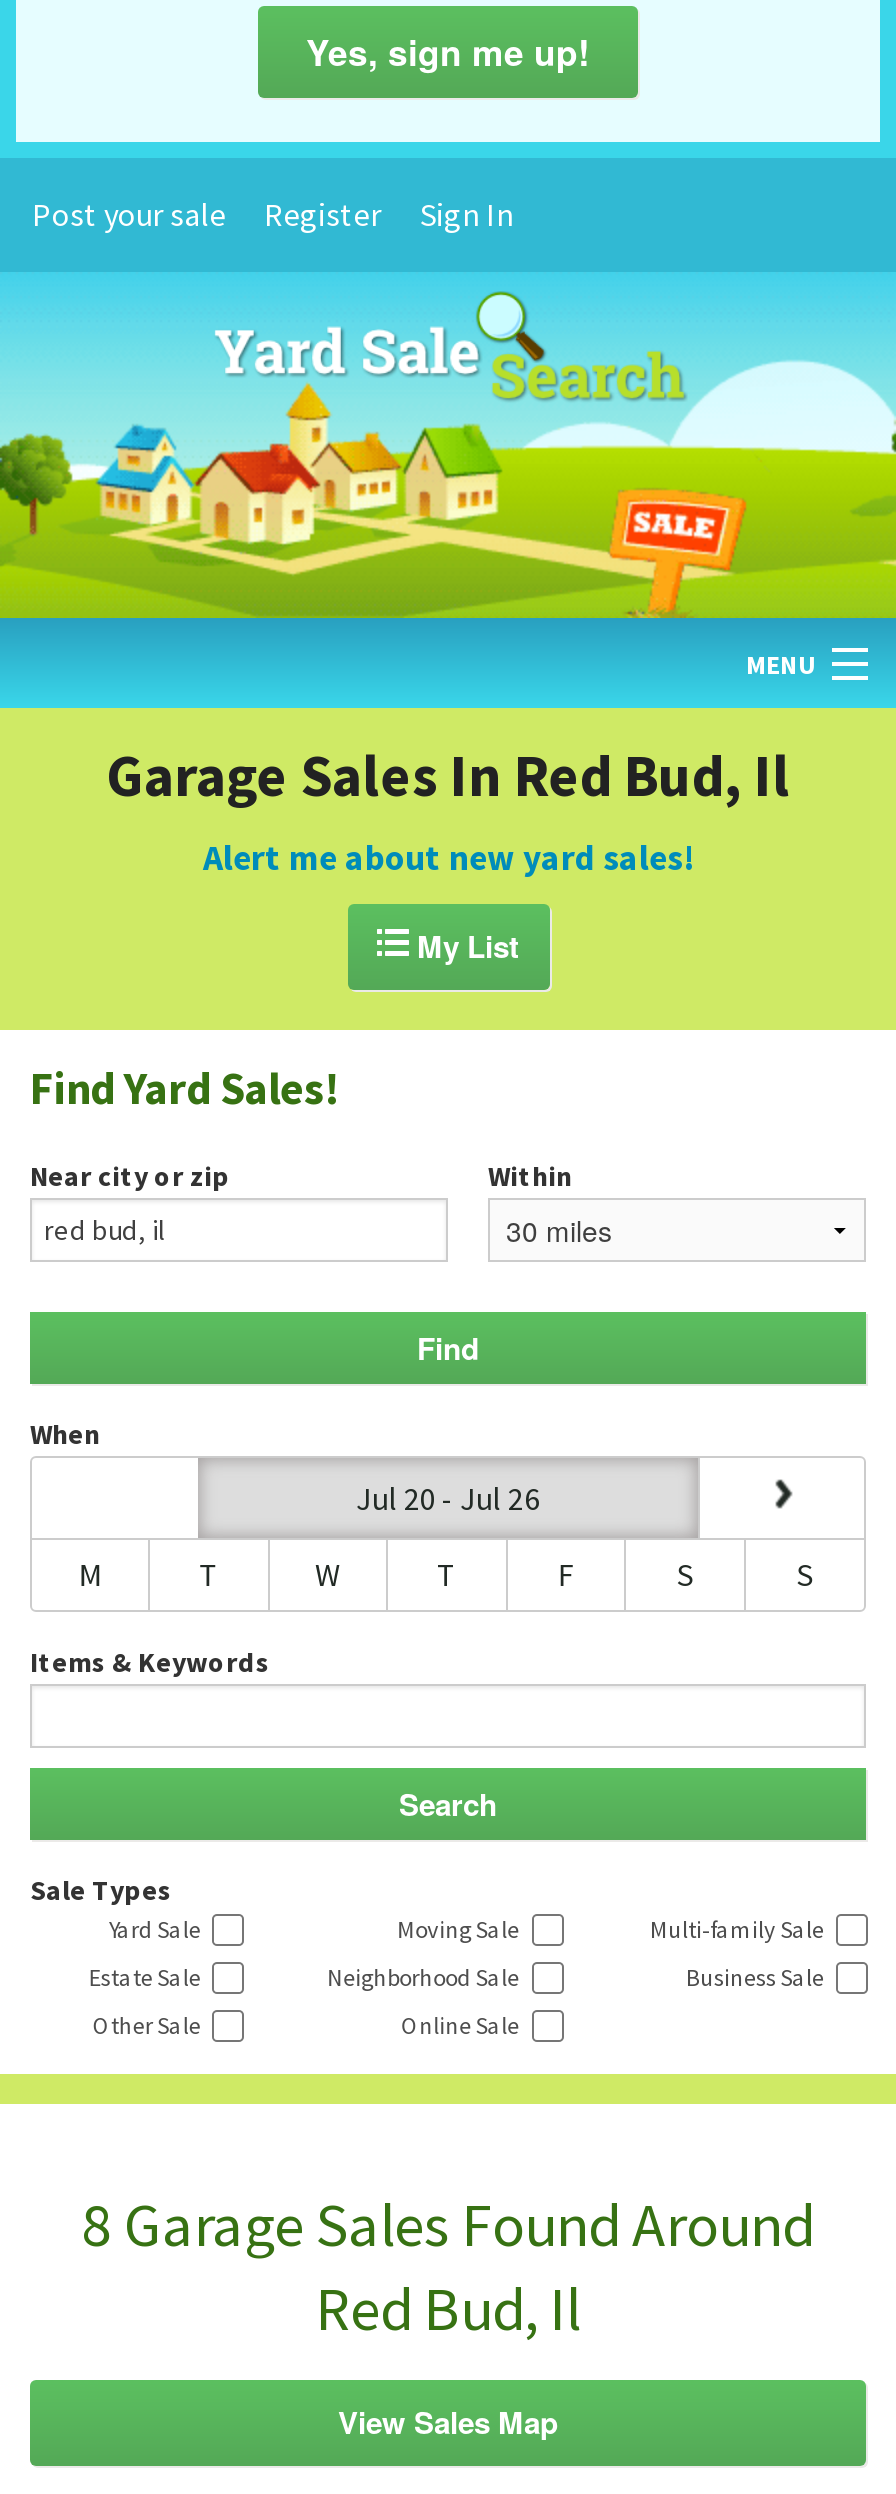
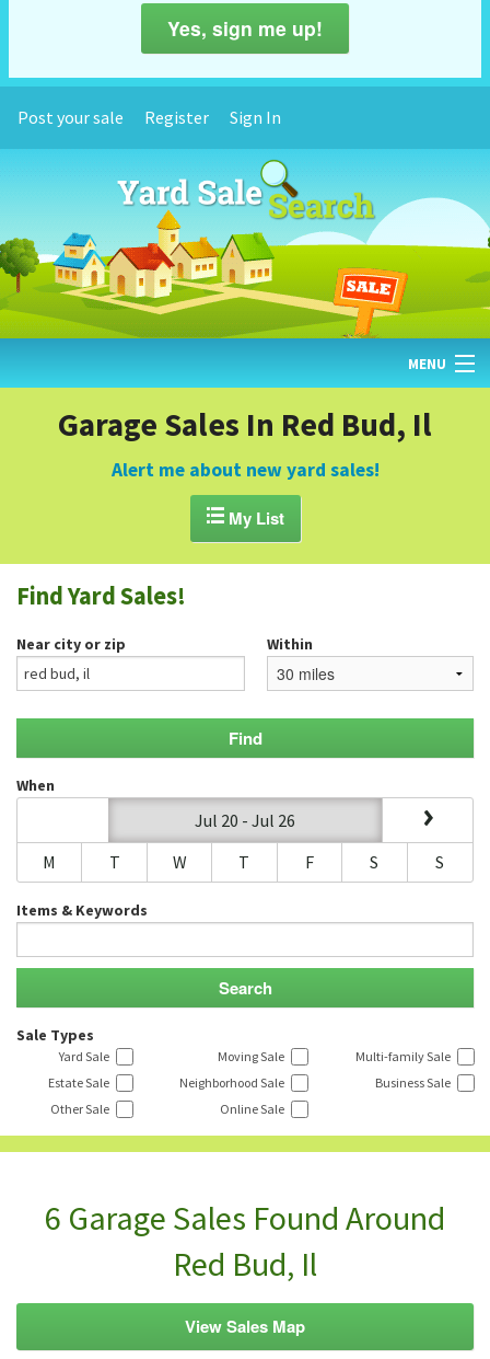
[82,2186,814,2262] 8 Garage Sales Found Around -> [45,1197,445,1238] 6 Garage Sales Found Around

